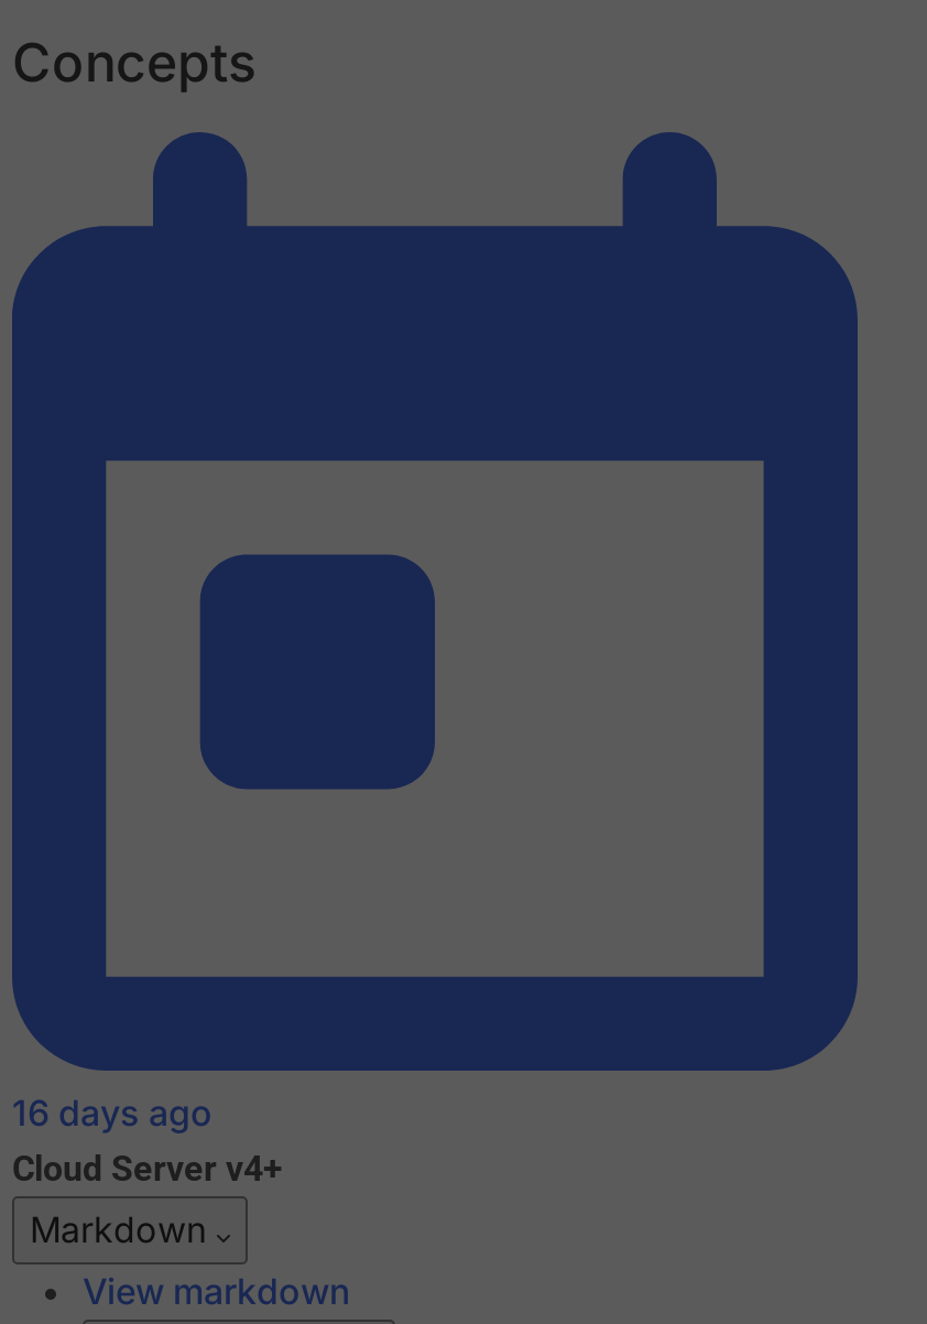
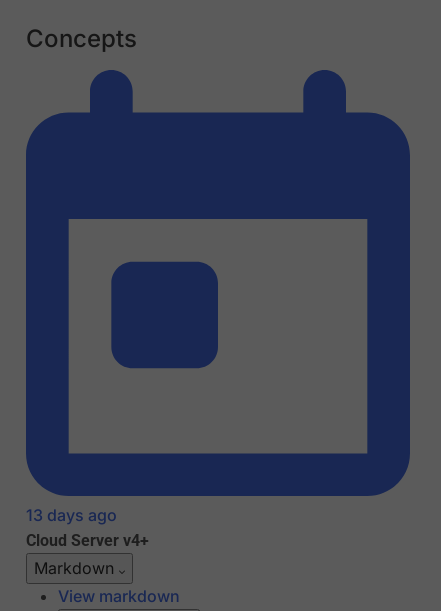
[12,1092,212,1136] 16 days ago -> [26,505,117,525] 13 days ago

